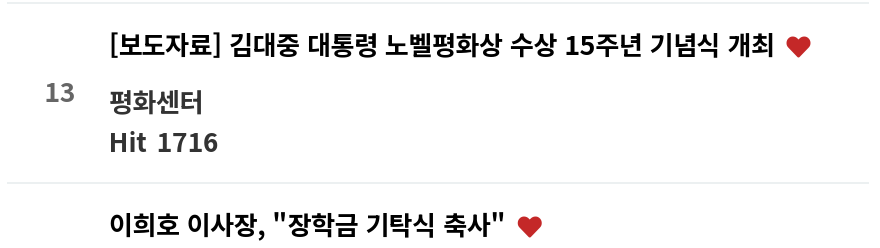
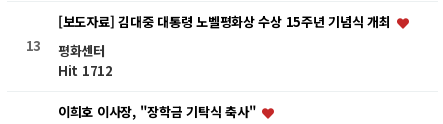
[109,123,301,161] Hit 1716 -> [58,61,154,80] Hit 1712

